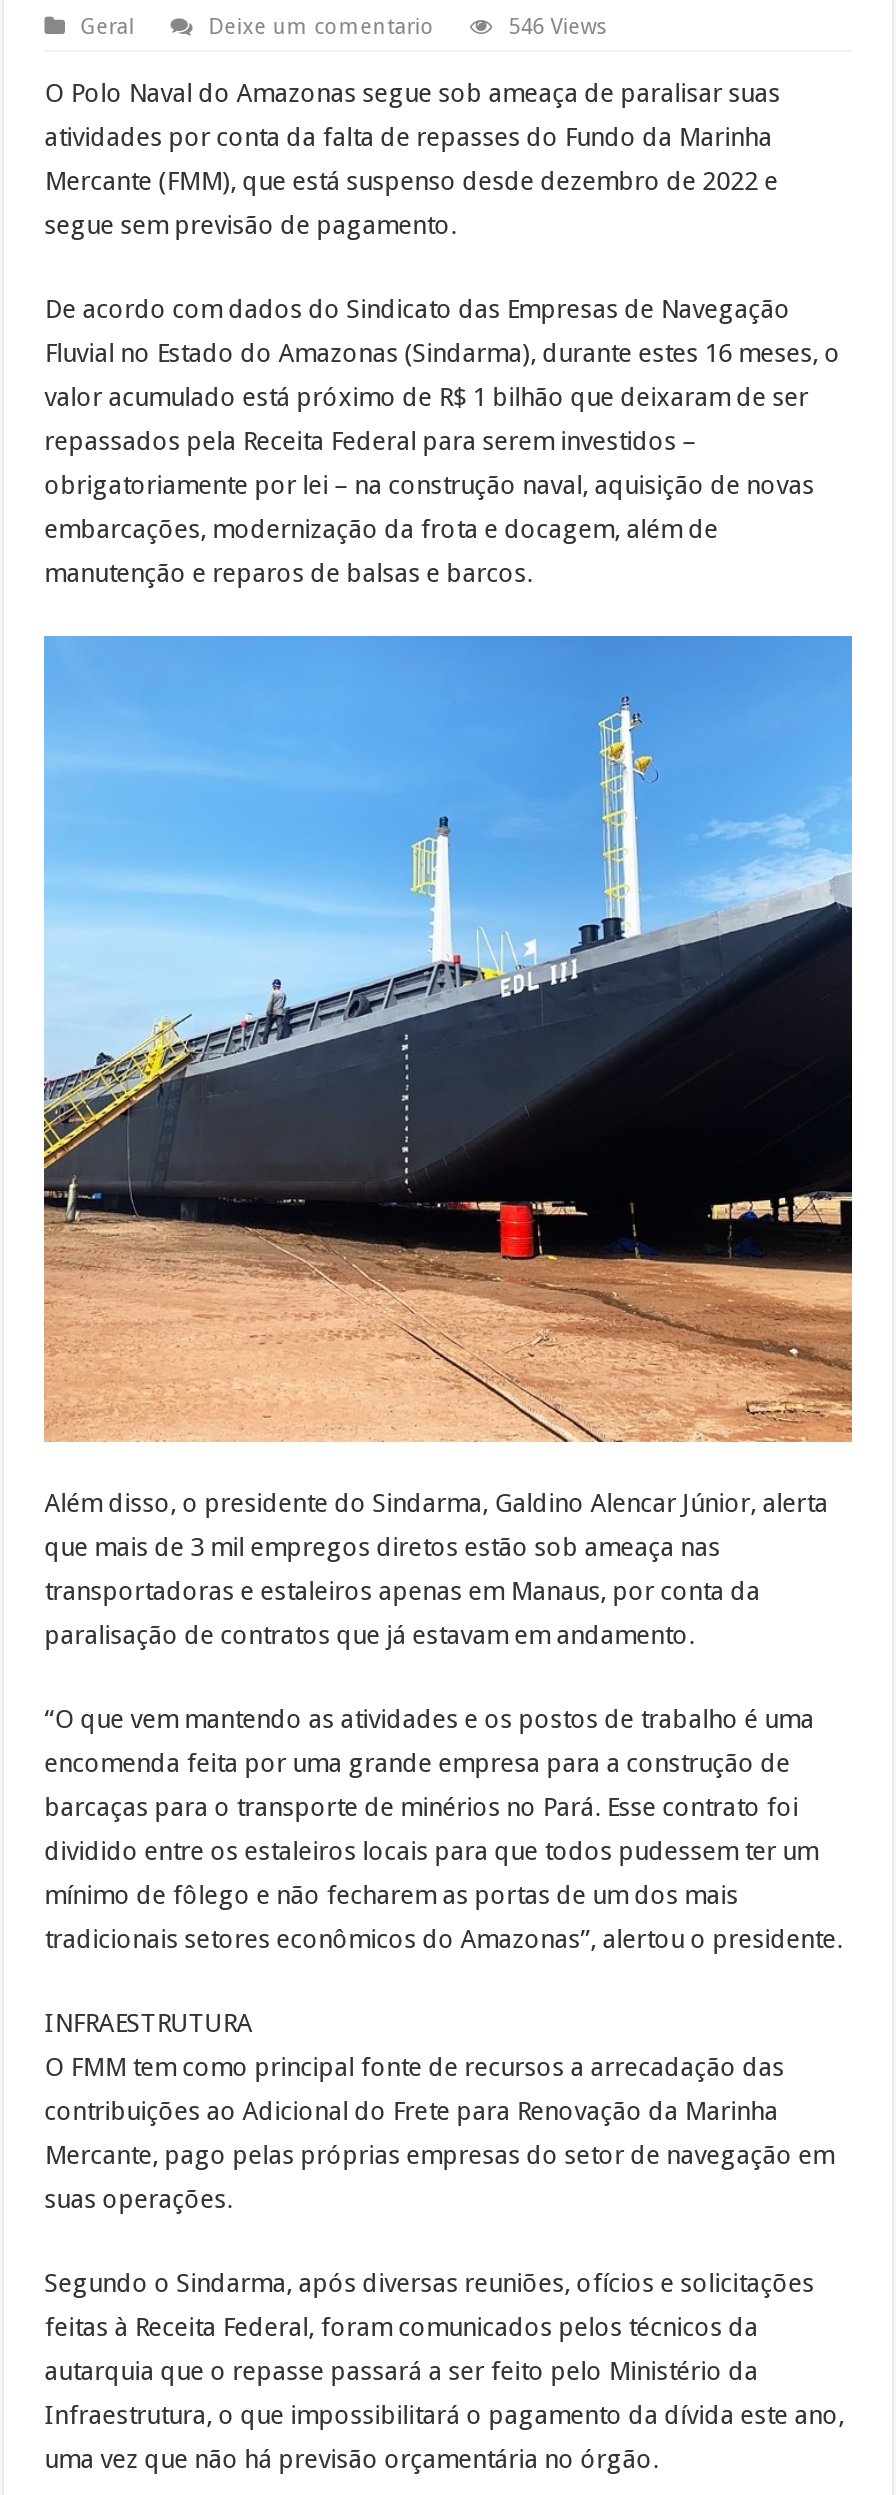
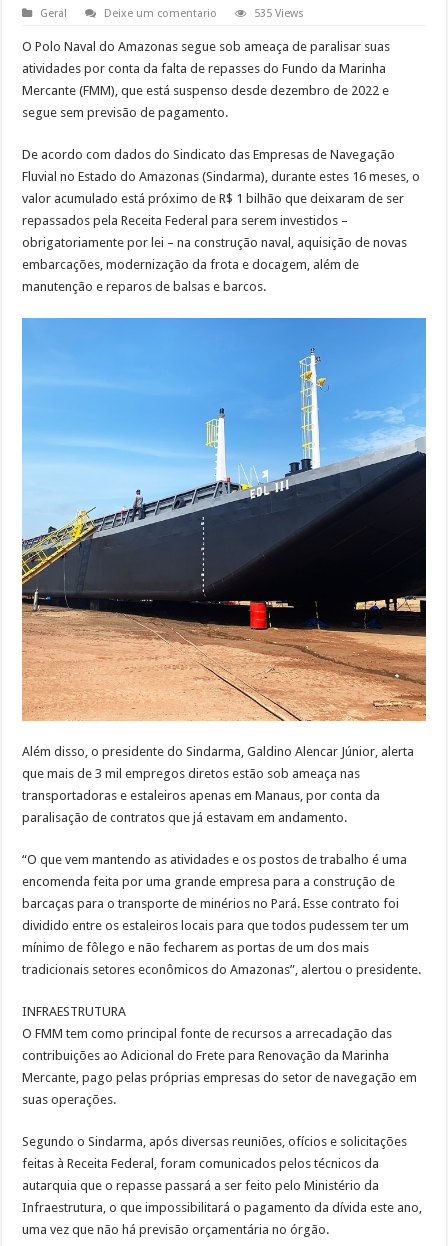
[508,13,608,39] 546 Views -> [254,7,304,20] 535 Views

